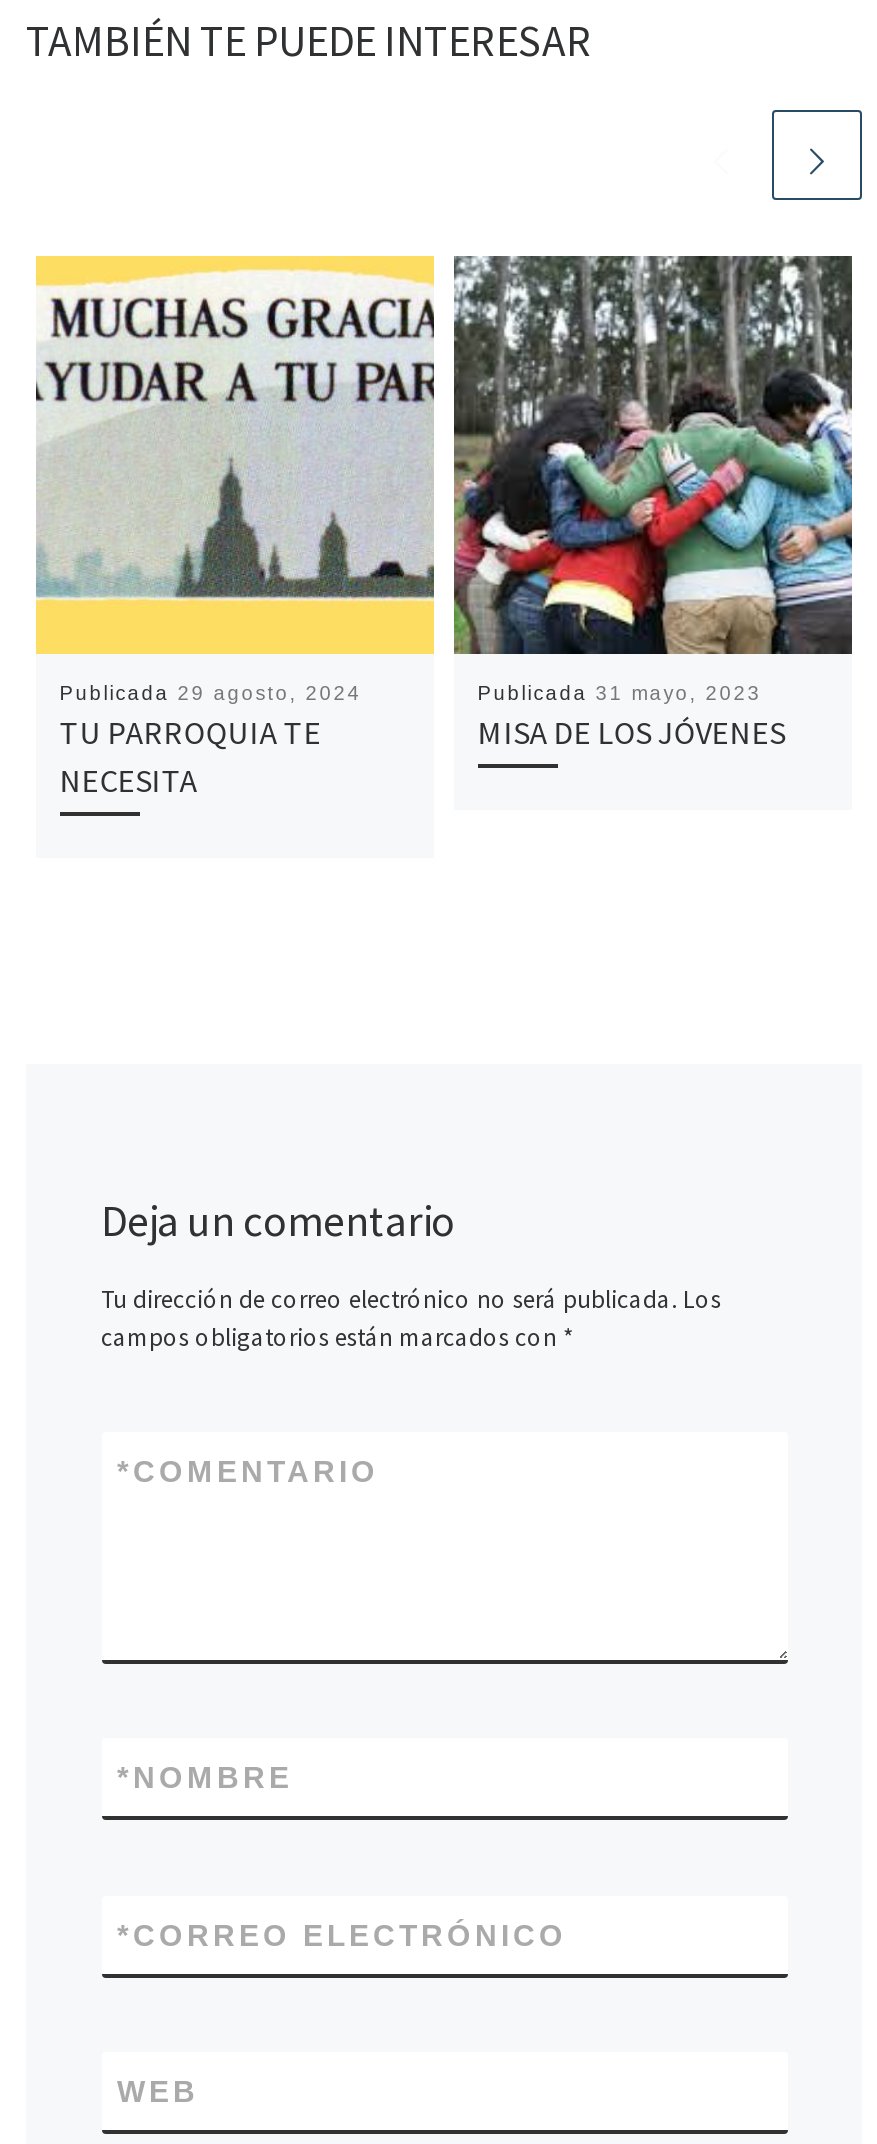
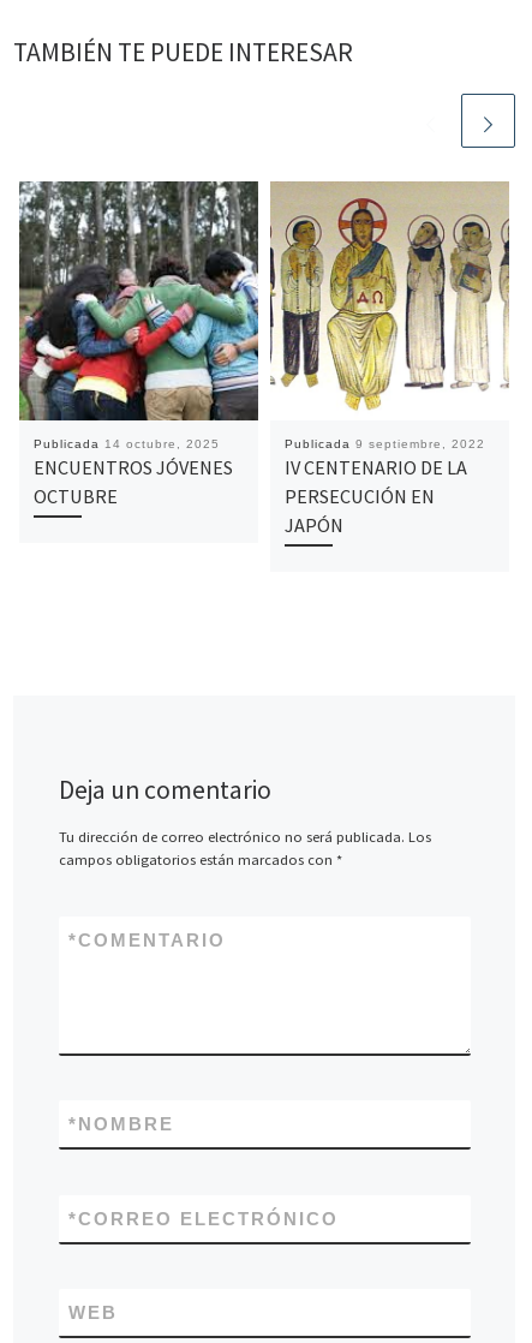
[34,254,436,800] [image] | Publicada 29 agosto, 2024 | TU PARROQUIA TE | NECESITA -> [18,180,259,508] [image] | Publicada 14 octubre, 2025 | ENCUENTROS JÓVENES | OCTUBRE
[452,254,854,752] [image] | Publicada 31 mayo, 2023 | MISA DE LOS JÓVENES -> [269,181,510,537] [image] | Publicada 9 septiembre, 2022 | IV CENTENARIO DE LA | PERSECUCIÓN EN | JAPÓN

